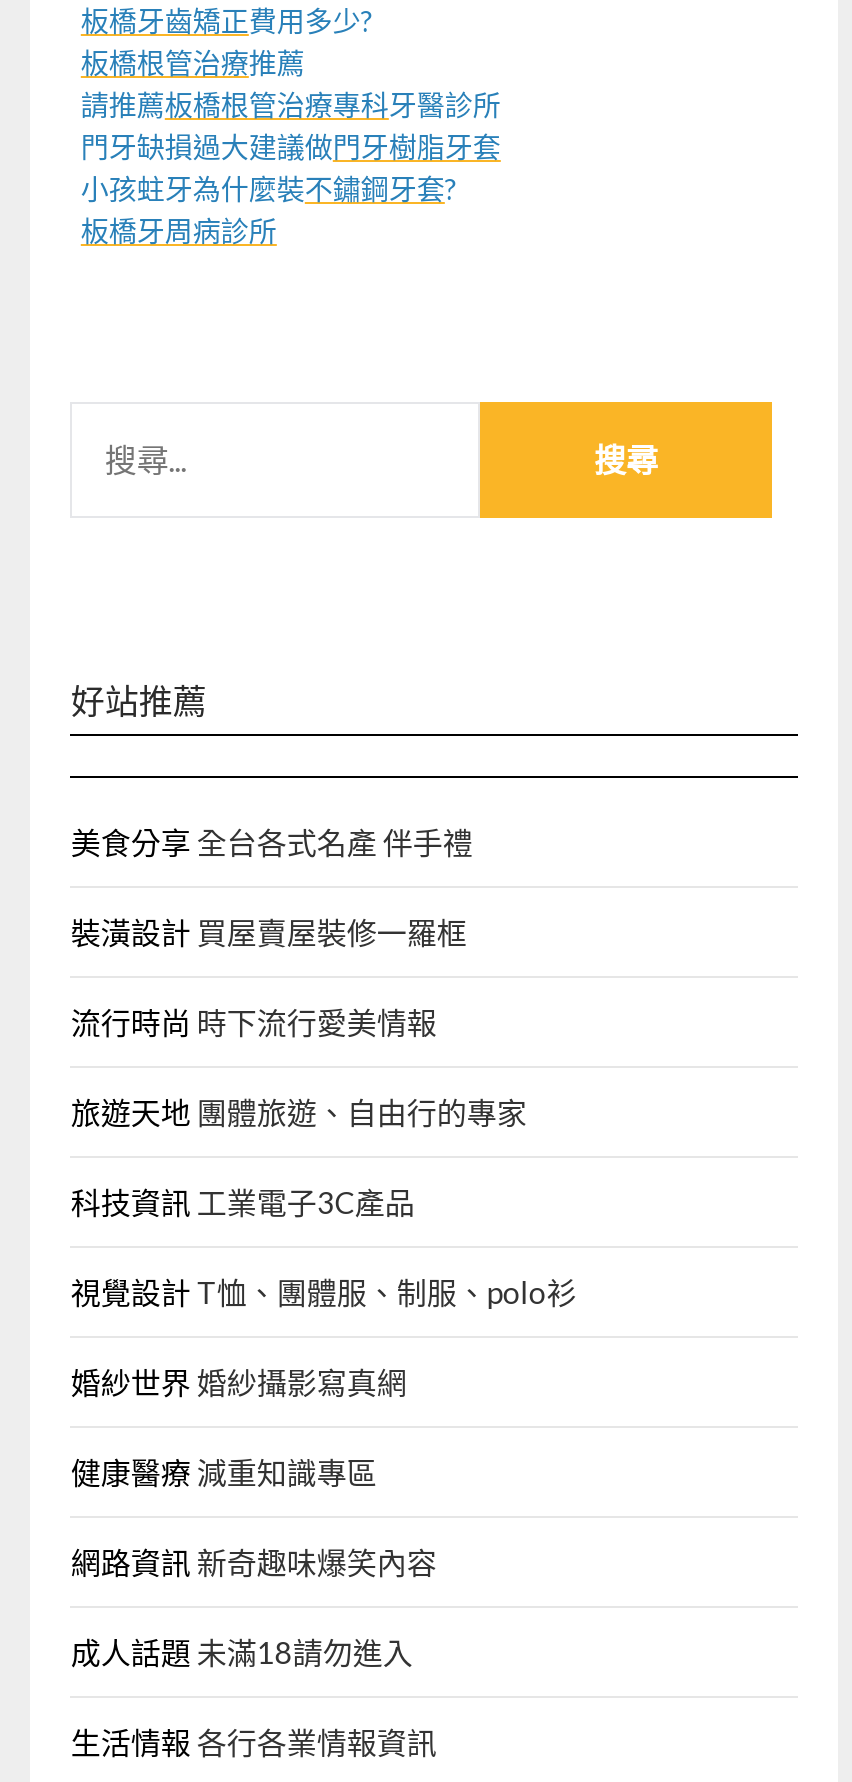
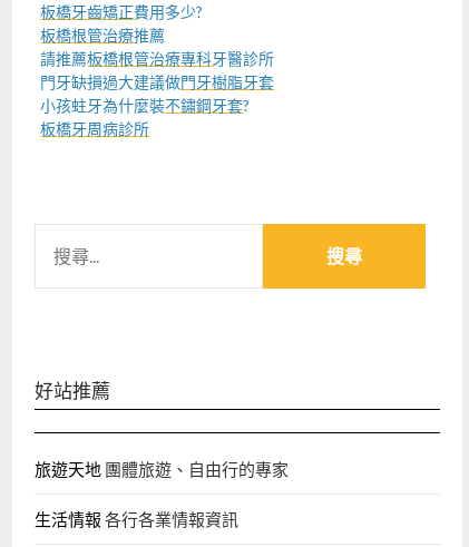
[71,824,473,1040] 美食分享全台各式名產 伴手禮 | 裝潢設計買屋賣屋裝修一羅框 | 流行時尚時下流行愛美情報 -> none
[71,1184,577,1670] 科技資訊工業電子3C產品 | 視覺設計T恤、團體服、制服、polo衫 | 婚紗世界婚紗攝影寫真網 | 健康醫療減重知識專區 | 網路資訊新奇趣味爆笑內容 | 成人話題未滿18請勿進入 -> none

